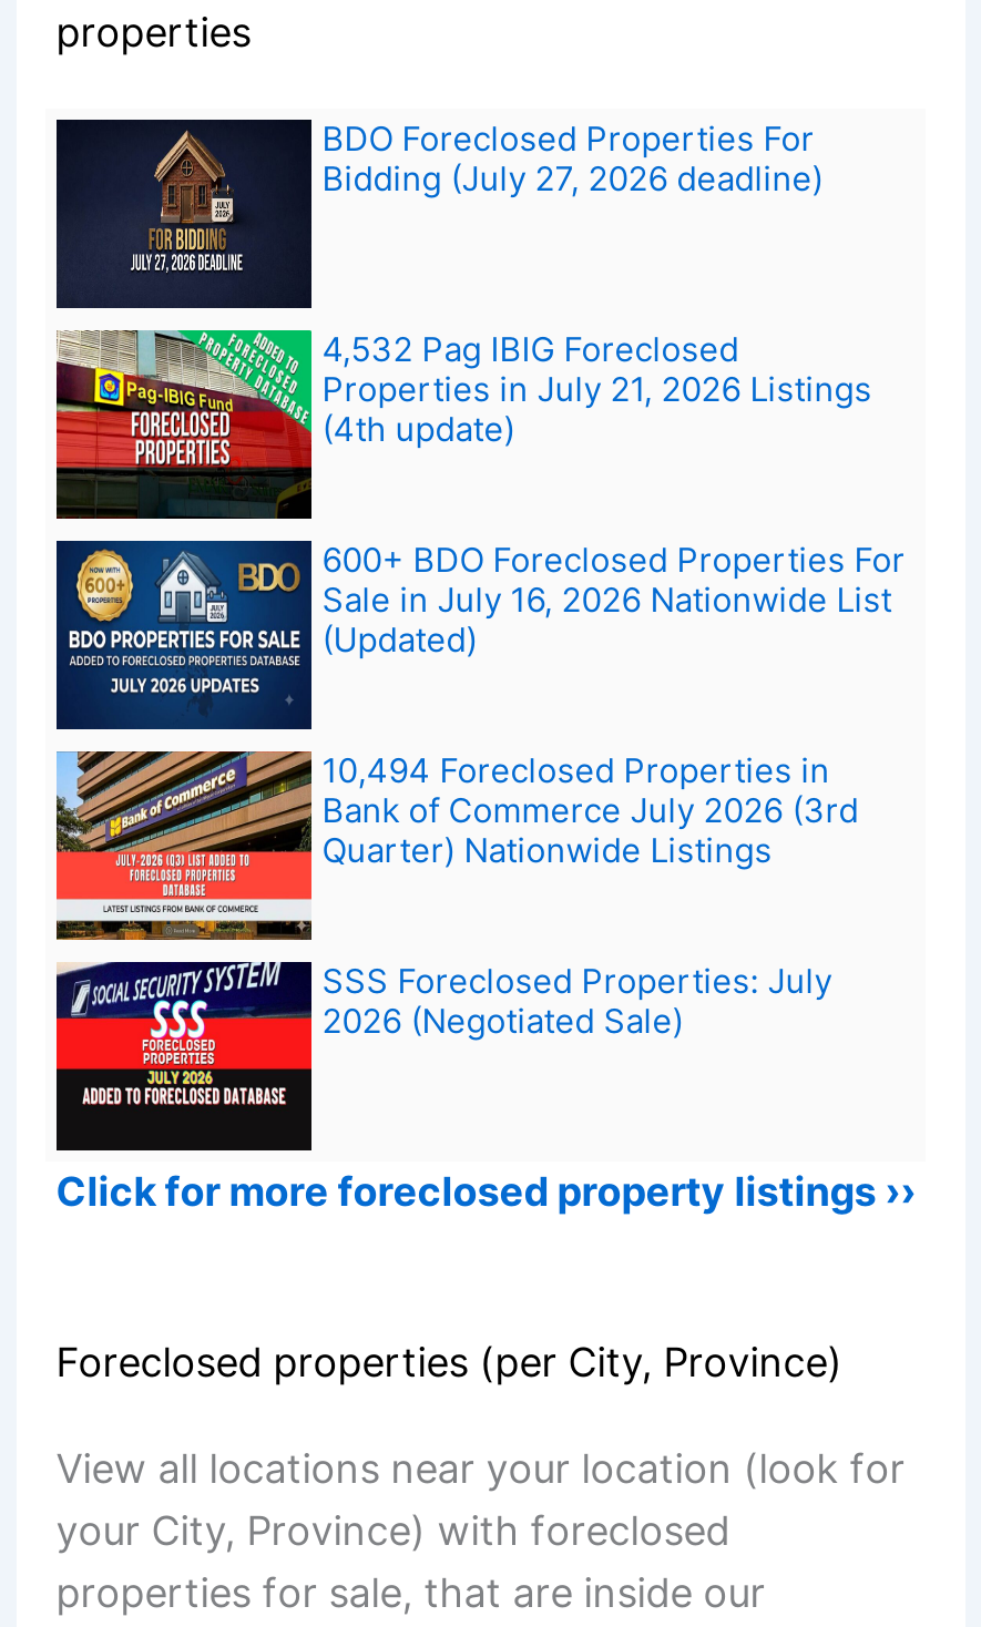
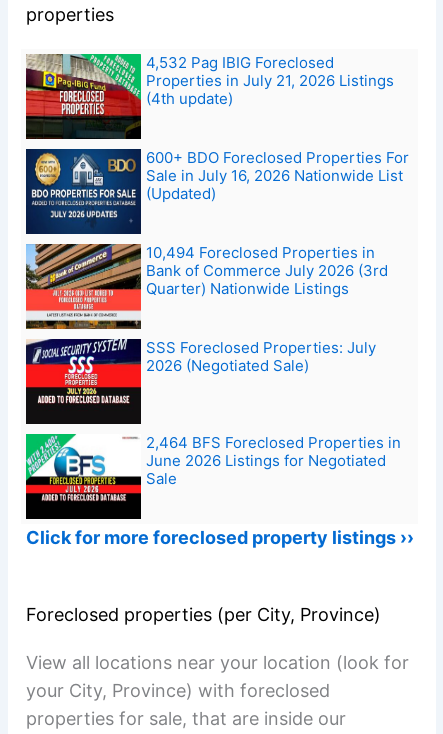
[54,117,823,308] [image] | BDO Foreclosed Properties For | Bidding (July 27, 2026 deadline) -> none
moved [52,326,905,1043] -> [24,52,409,375]: [image] | 4,532 Pag IBIG Foreclosed | Properties in July 21, 2026 Listings | ... | SSS Foreclosed Properties: July | 2026 (Negotiated Sale)
none -> [25,433,401,502] [image] | 2,464 BFS Foreclosed Properties in | June 2026 Listings for Negotiated | Sale

